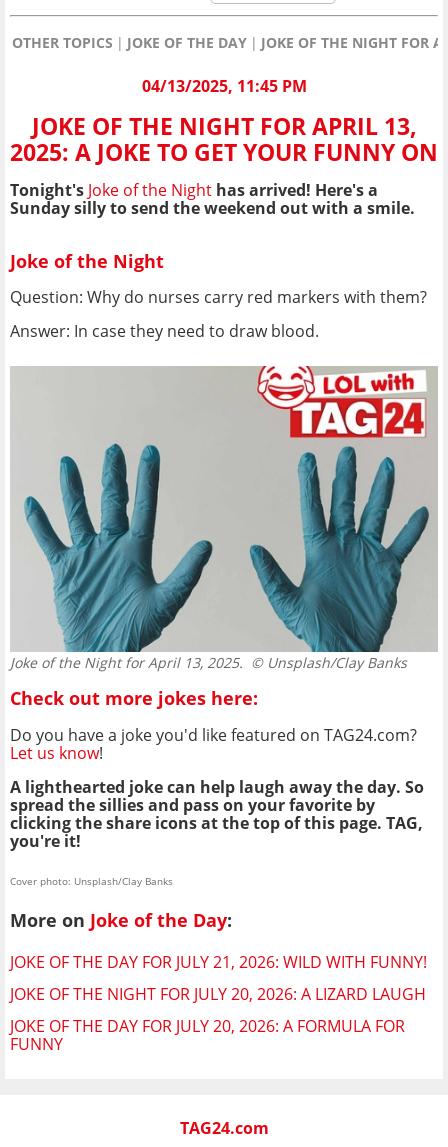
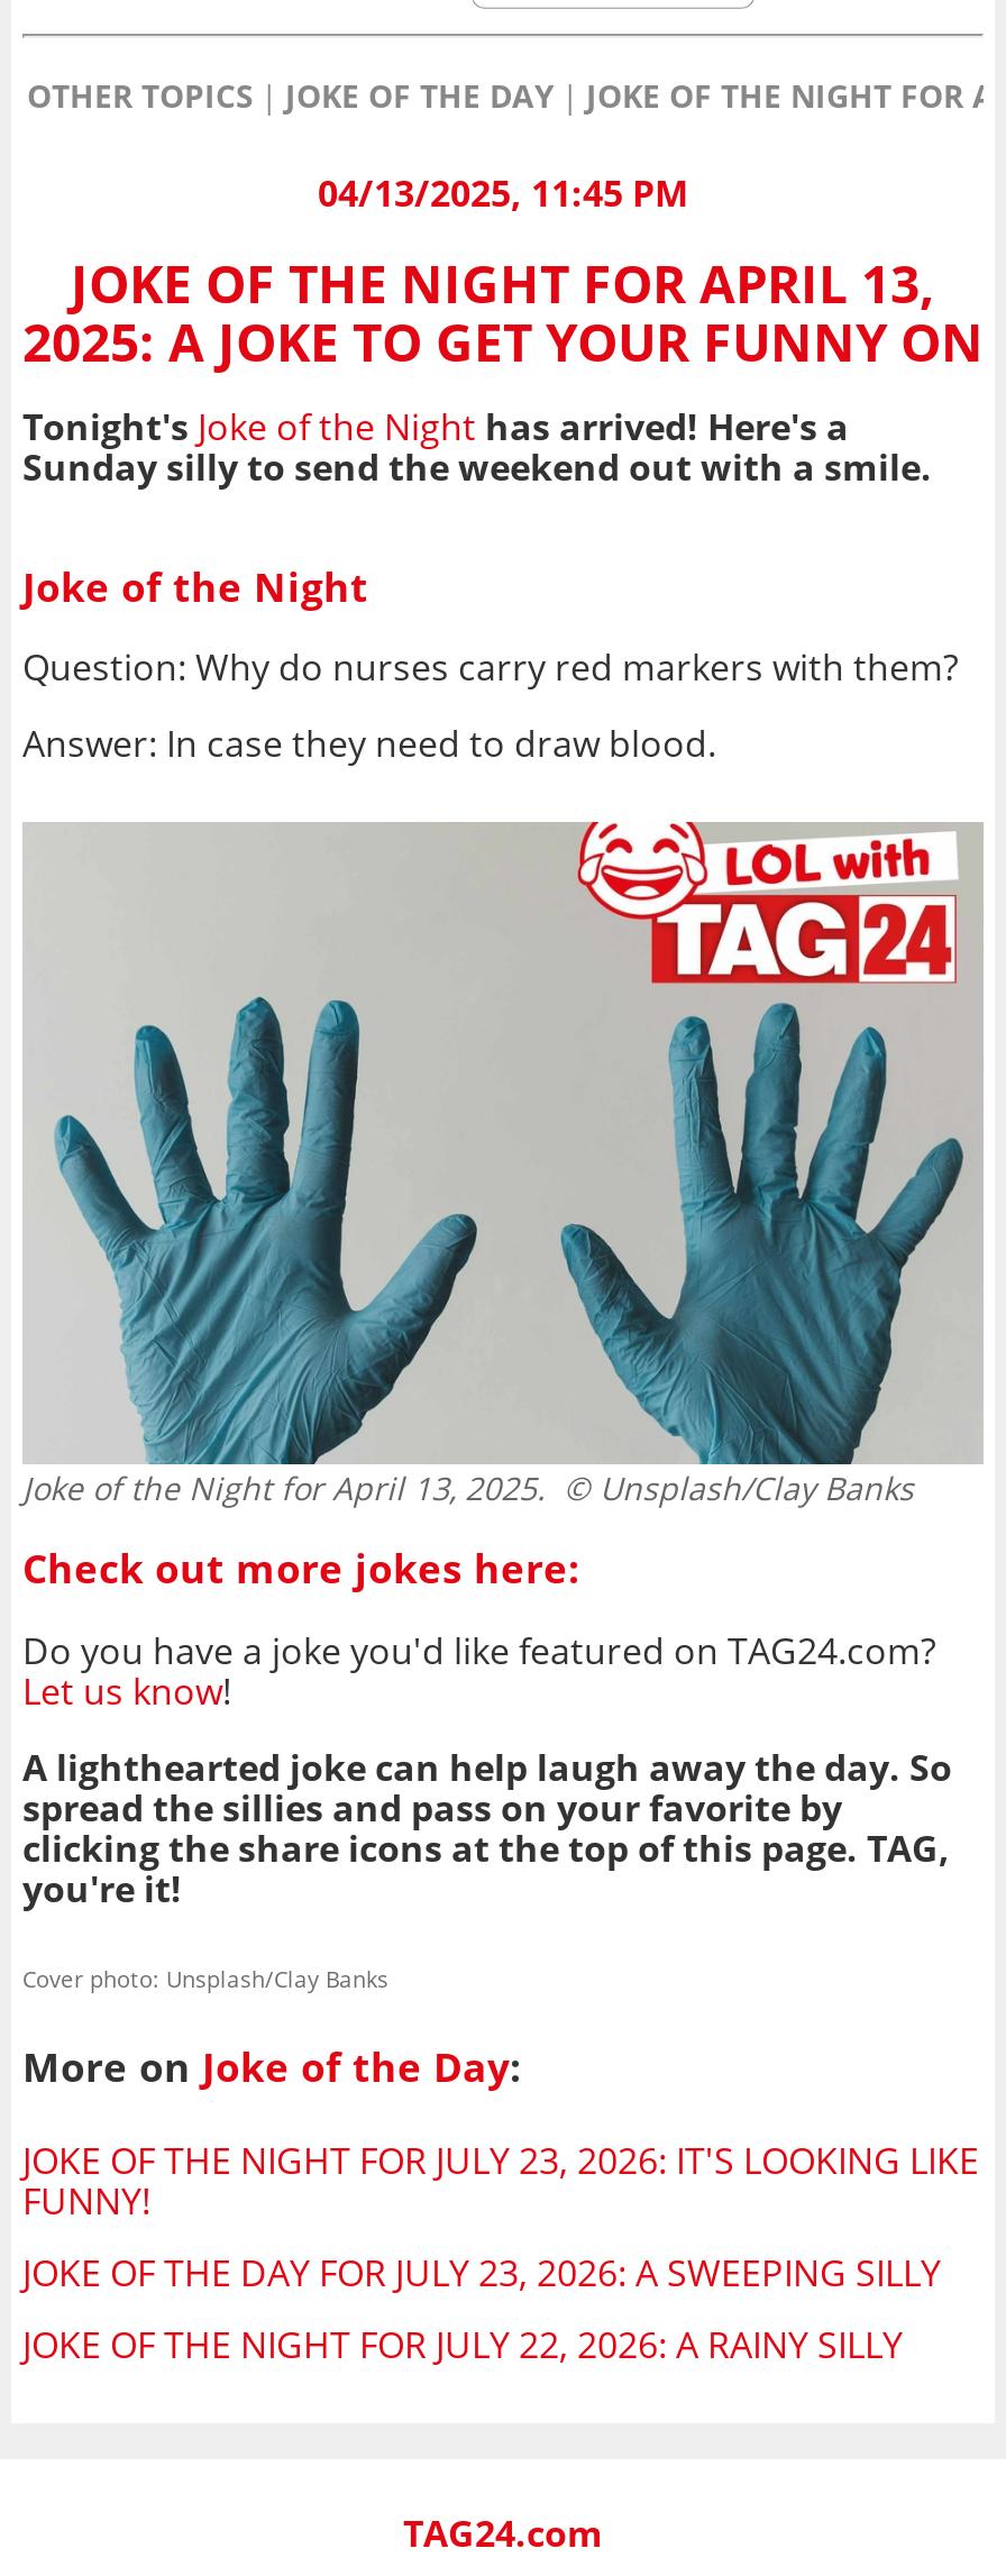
[10,951,427,973] JOKE OF THE DAY FOR JULY 21, 2026: WILD WITH FUNNY! -> [22,2136,979,2226] JOKE OF THE NIGHT FOR JULY 23, 2026: IT'S LOOKING LIKE | FUNNY!
[10,983,426,1005] JOKE OF THE NIGHT FOR JULY 20, 2026: A LIZARD LAUGH -> [22,2249,941,2298] JOKE OF THE DAY FOR JULY 23, 2026: A SWEEPING SILLY
[10,1015,405,1055] JOKE OF THE DAY FOR JULY 20, 2026: A FORMULA FOR | FUNNY -> [22,2321,903,2370] JOKE OF THE NIGHT FOR JULY 22, 2026: A RAINY SILLY

